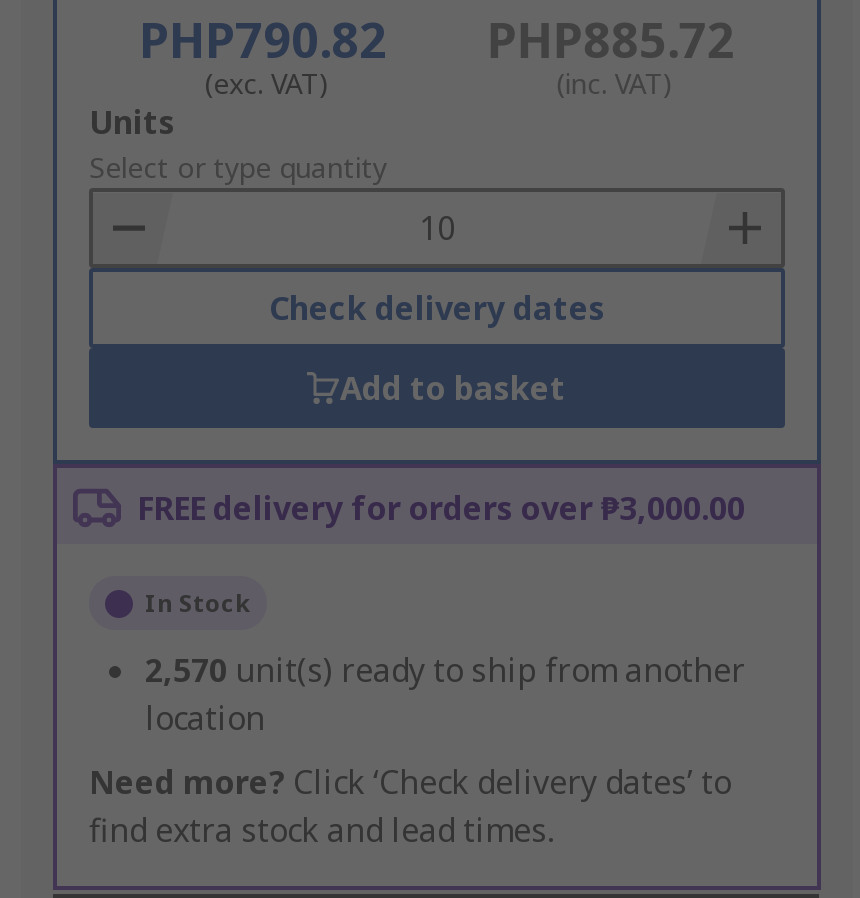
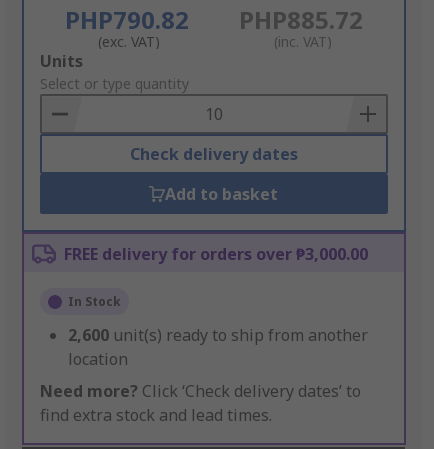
[145,649,745,693] 2,570 unit(s) ready to ship from another -> [68,324,368,346] 2,600 unit(s) ready to ship from another

